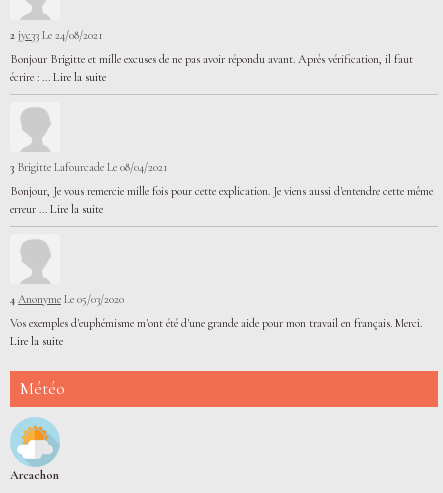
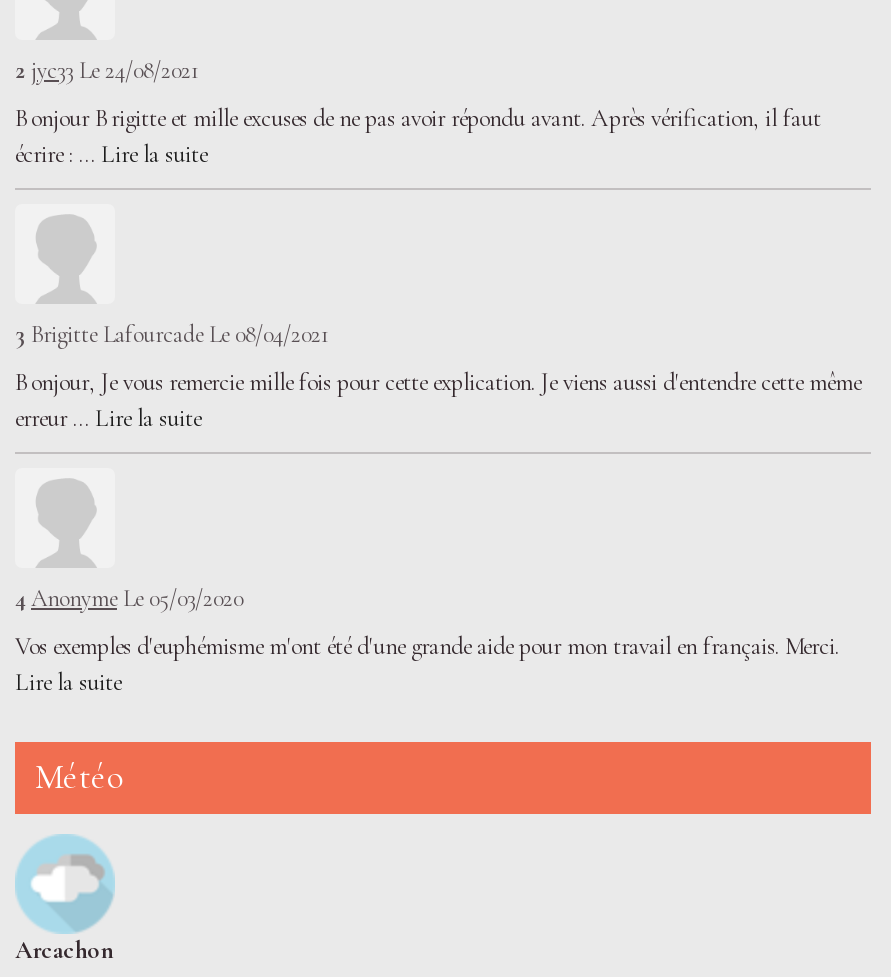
[16,424,54,459] [image] -> [29,852,105,918] [image]

